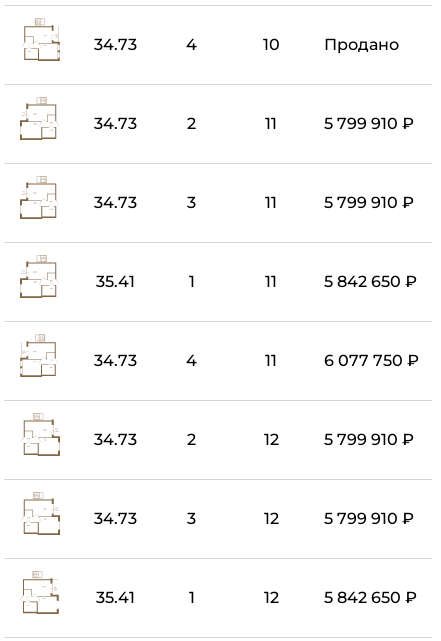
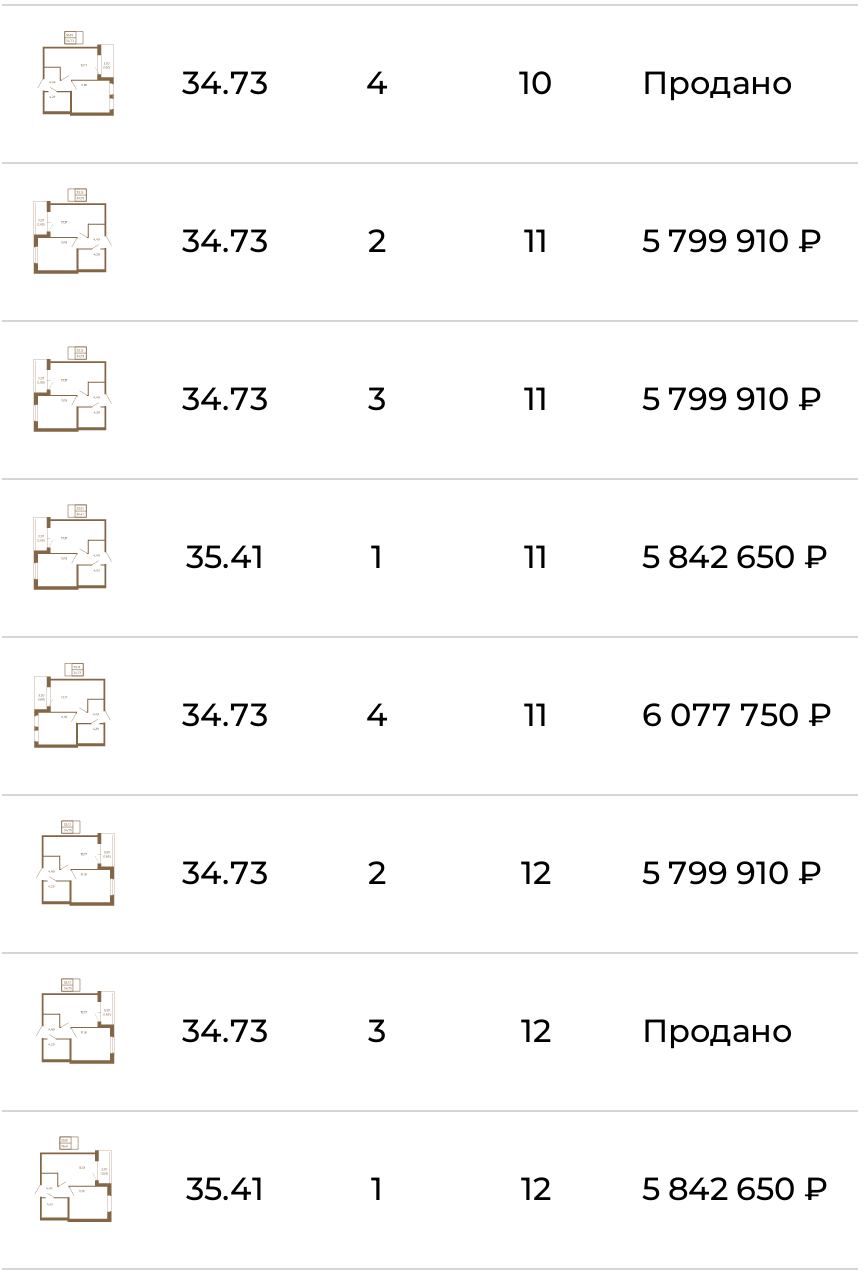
[324,509,414,528] 5 799 910 ₽ -> [642,1012,792,1050] Продано

